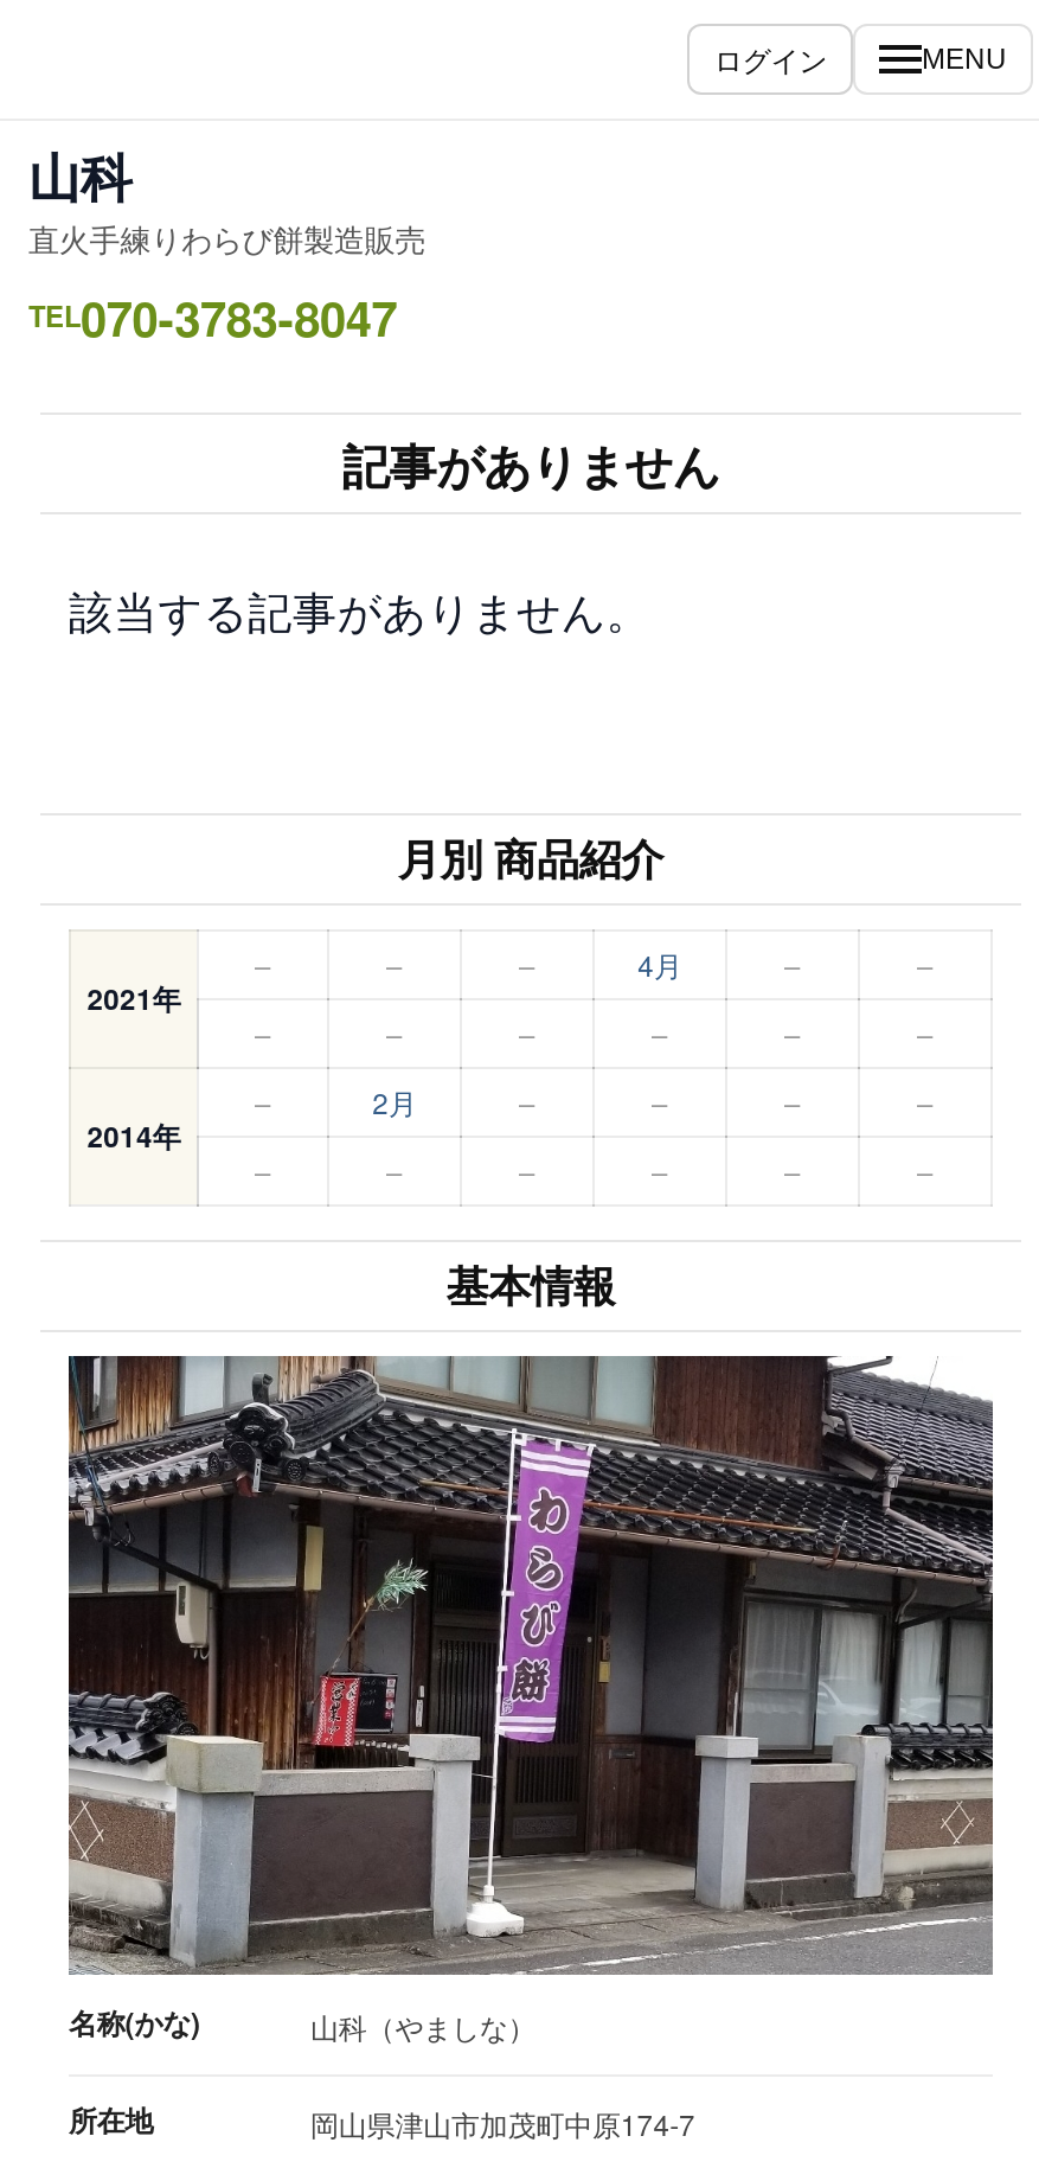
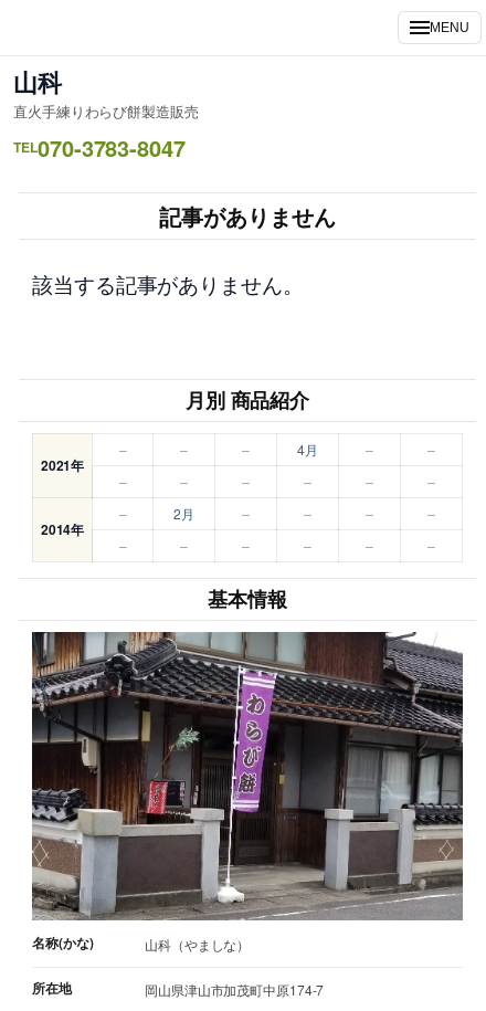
[714,38,827,78] ログイン -> none

